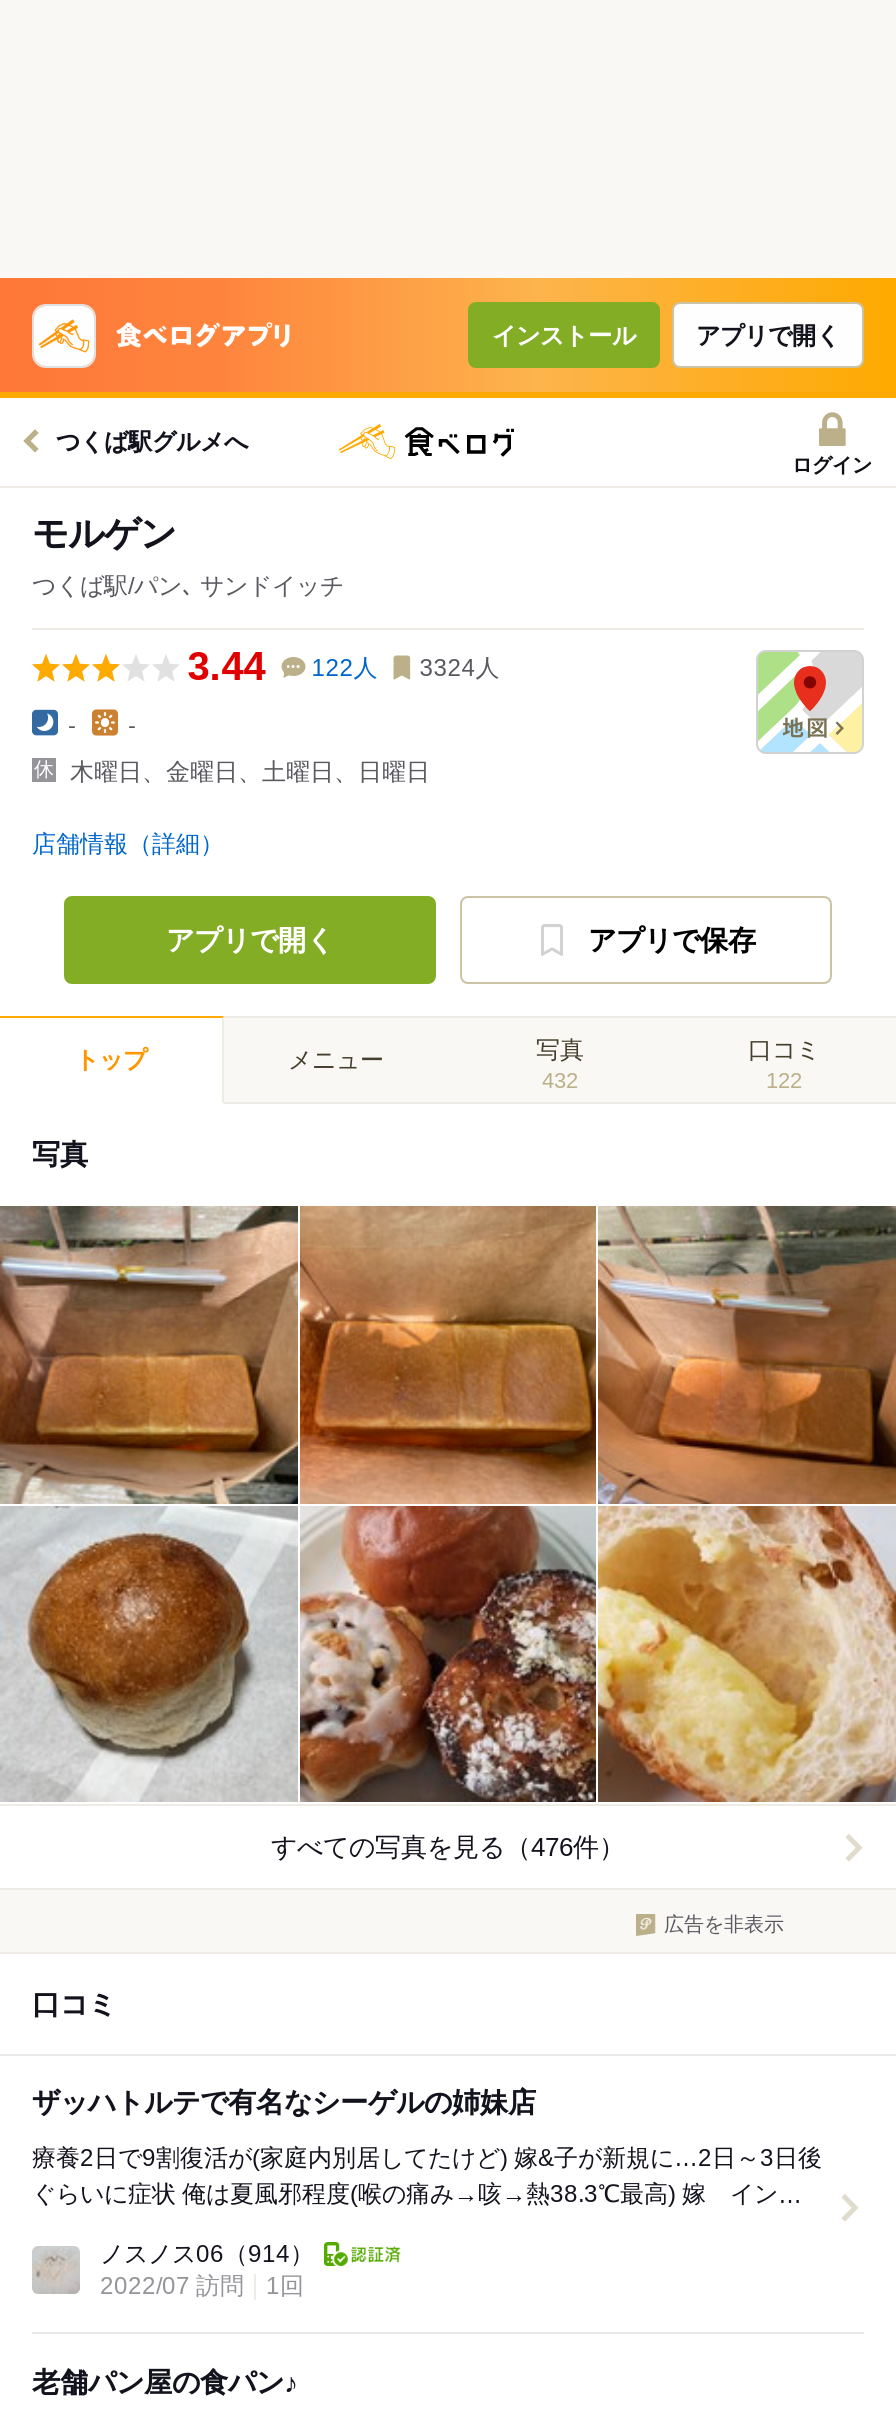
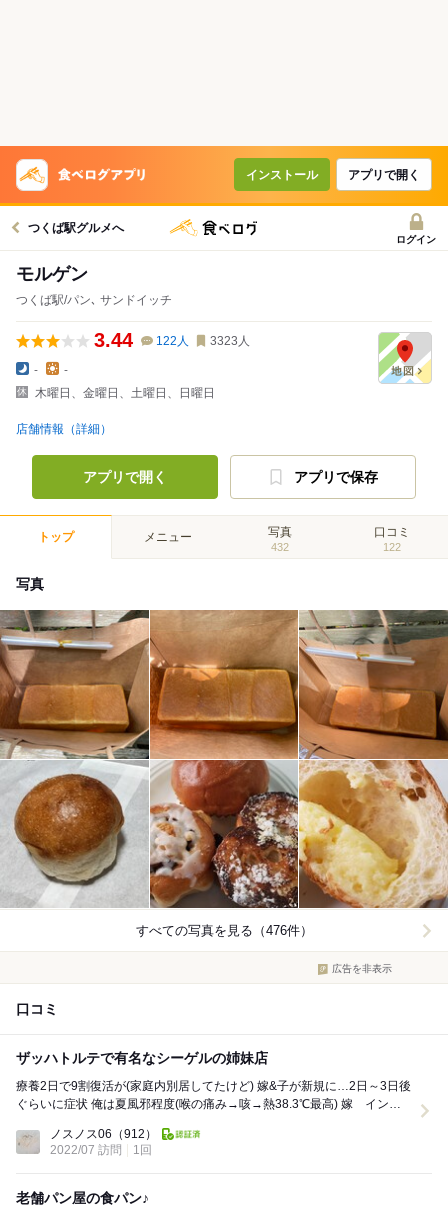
[188,644,500,688] 3.44 122人 3324人 -> [94,329,250,351] 3.44 122人 3323人
[100,2241,314,2269] ノスノス06（914） -> [50,1127,157,1141] ノスノス06（912）

